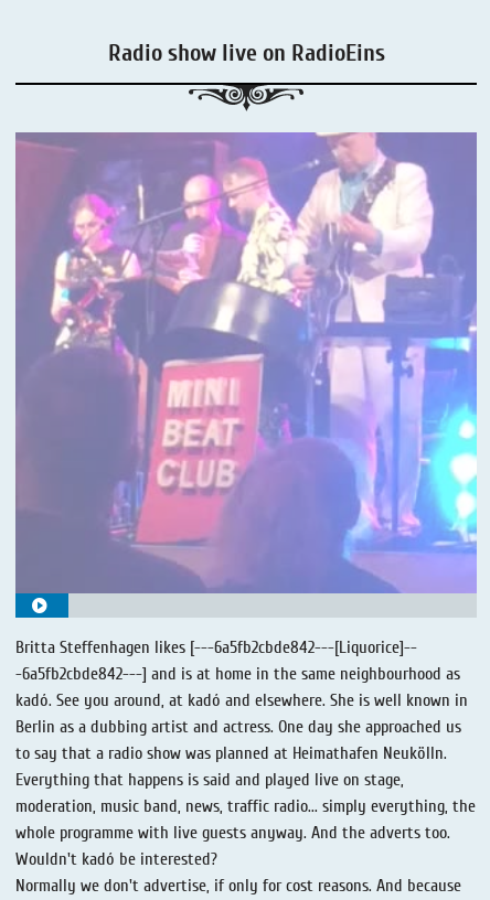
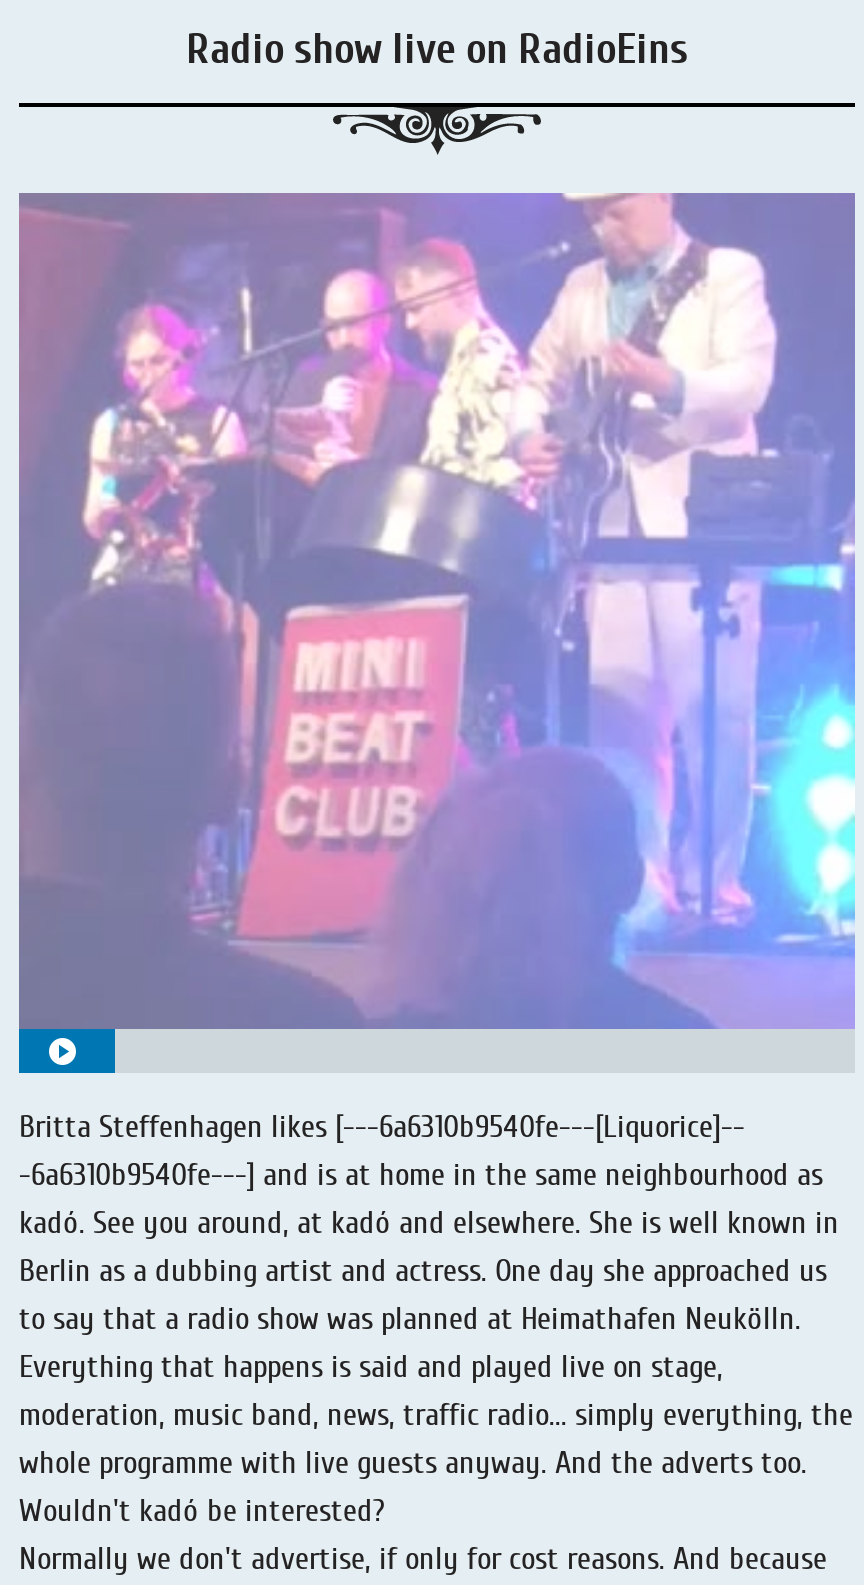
[15,638,417,658] Britta Steffenhagen likes [---6a5fb2cbde842---[Liquorice]-- -> [19,1109,745,1145] Britta Steffenhagen likes [---6a6310b9540fe---[Liquorice]--
[15,664,460,684] -6a5fb2cbde842---] and is at home in the same neighbourhood as -> [19,1157,823,1193] -6a6310b9540fe---] and is at home in the same neighbourhood as

